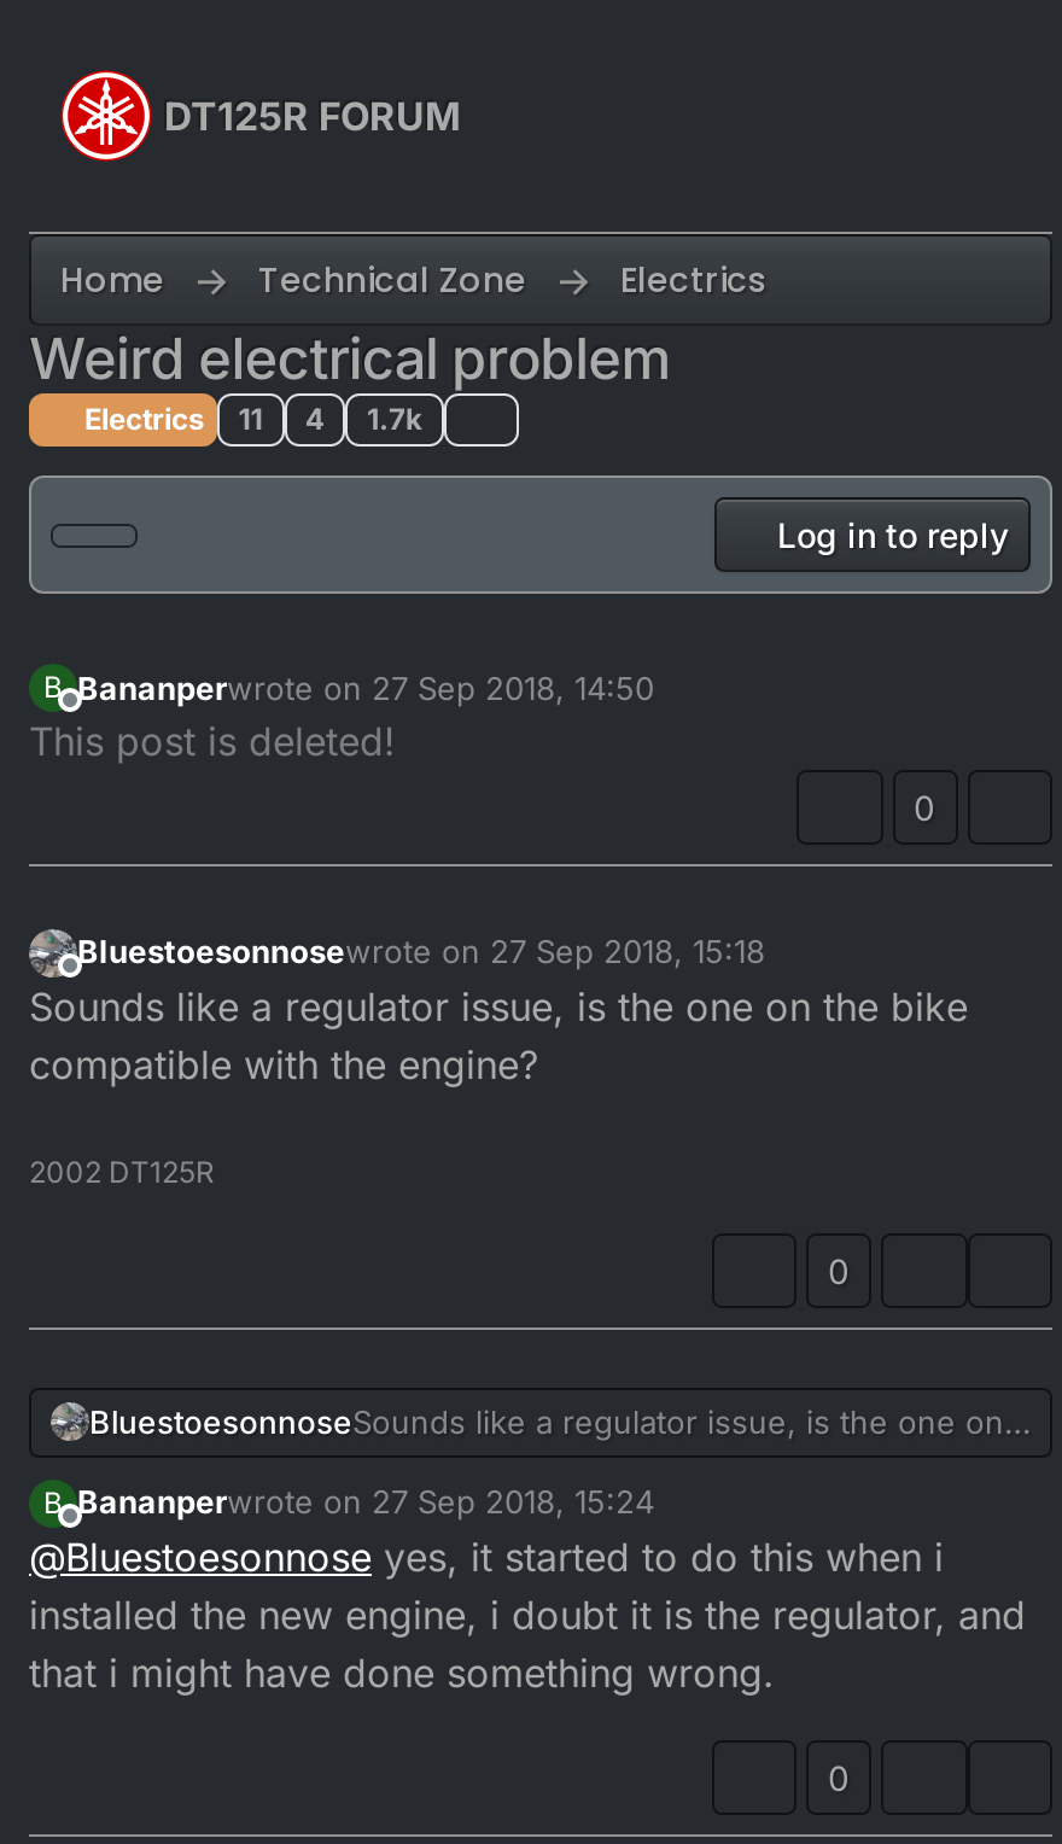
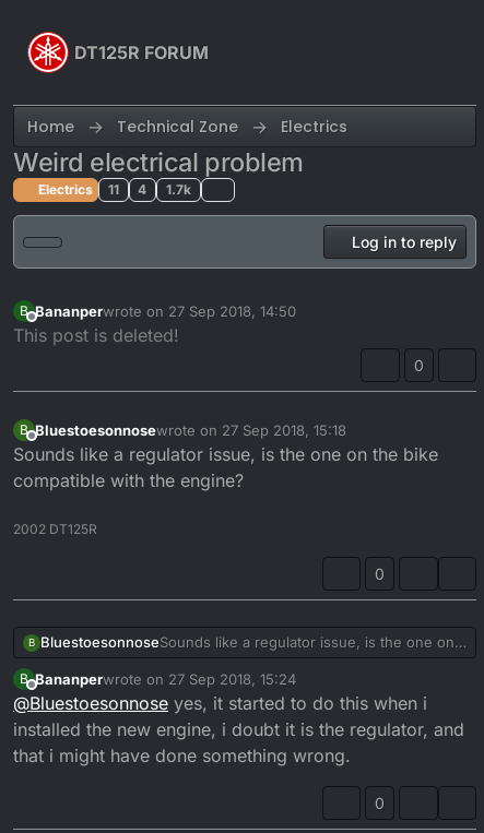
none -> [20,422,28,438] B
[89,1402,1004,1440] BluestoesonnoseSounds like a regulator issue, is the one on -> [28,634,455,651] B BluestoesonnoseSounds like a regulator issue, is the one on

